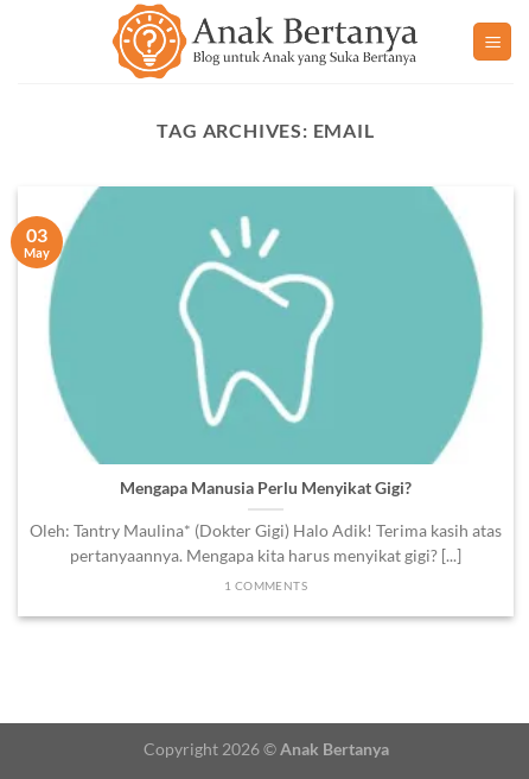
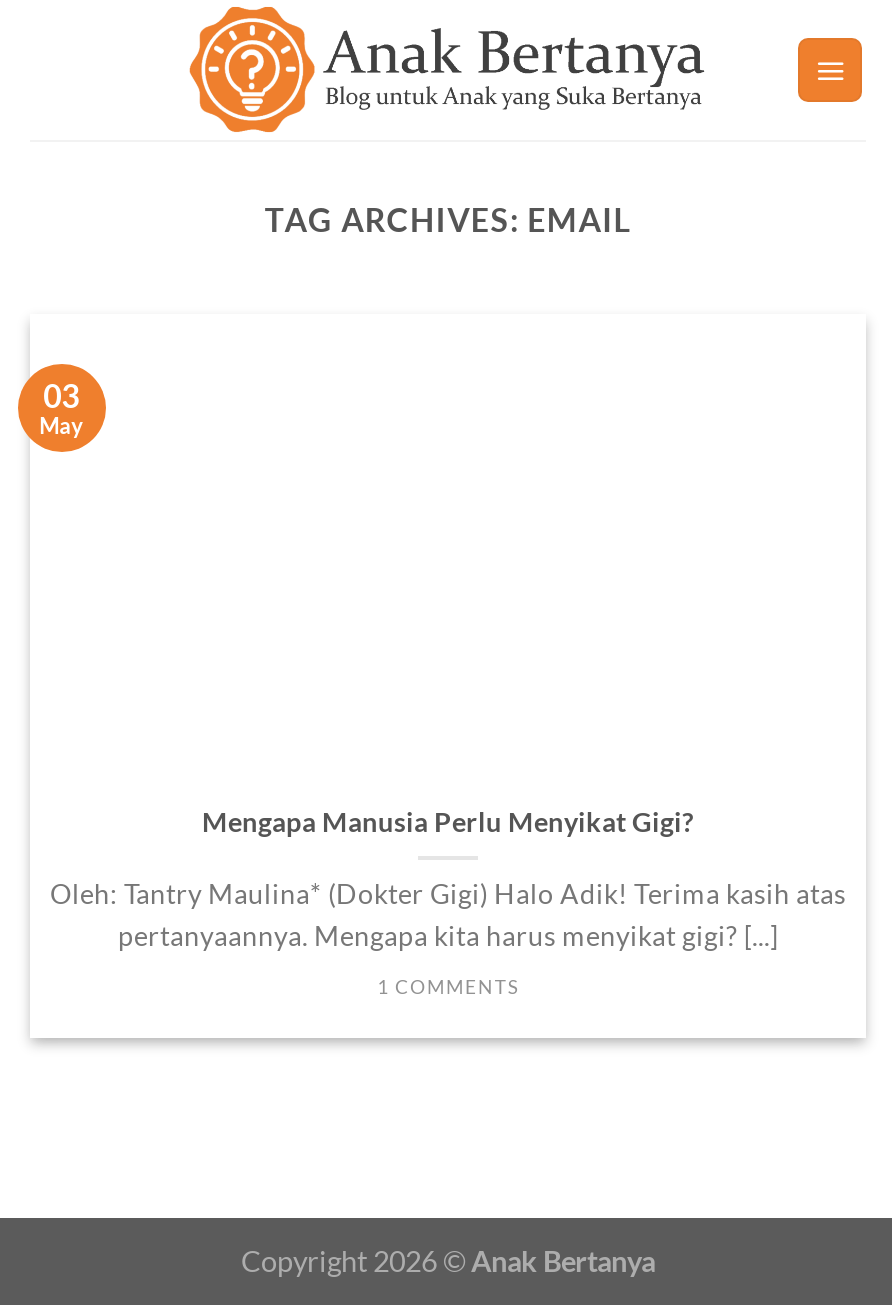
[47,185,485,465] [image] -> none

